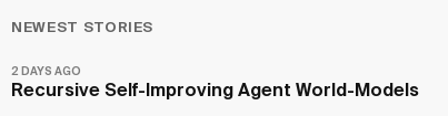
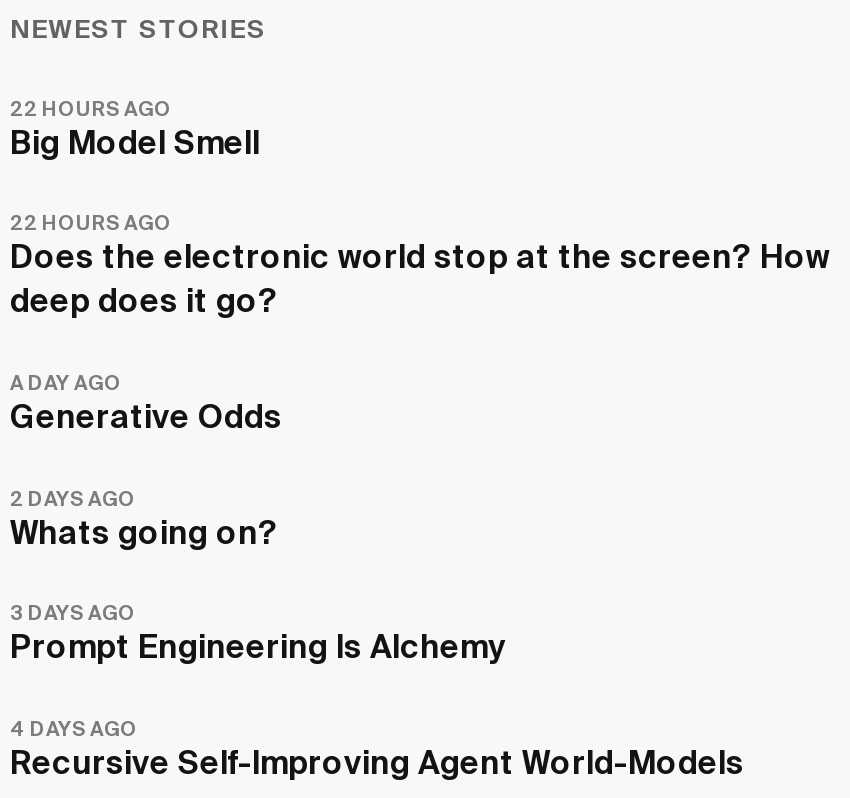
none -> [10,100,830,436] 22 HOURS AGO | Big Model Smell | 22 HOURS AGO | Does the electronic world stop at the screen? How | deep does it go? | A DAY AGO | Generative Odds
none -> [10,520,506,740] Whats going on? | 3 DAYS AGO | Prompt Engineering Is Alchemy | 4 DAYS AGO

